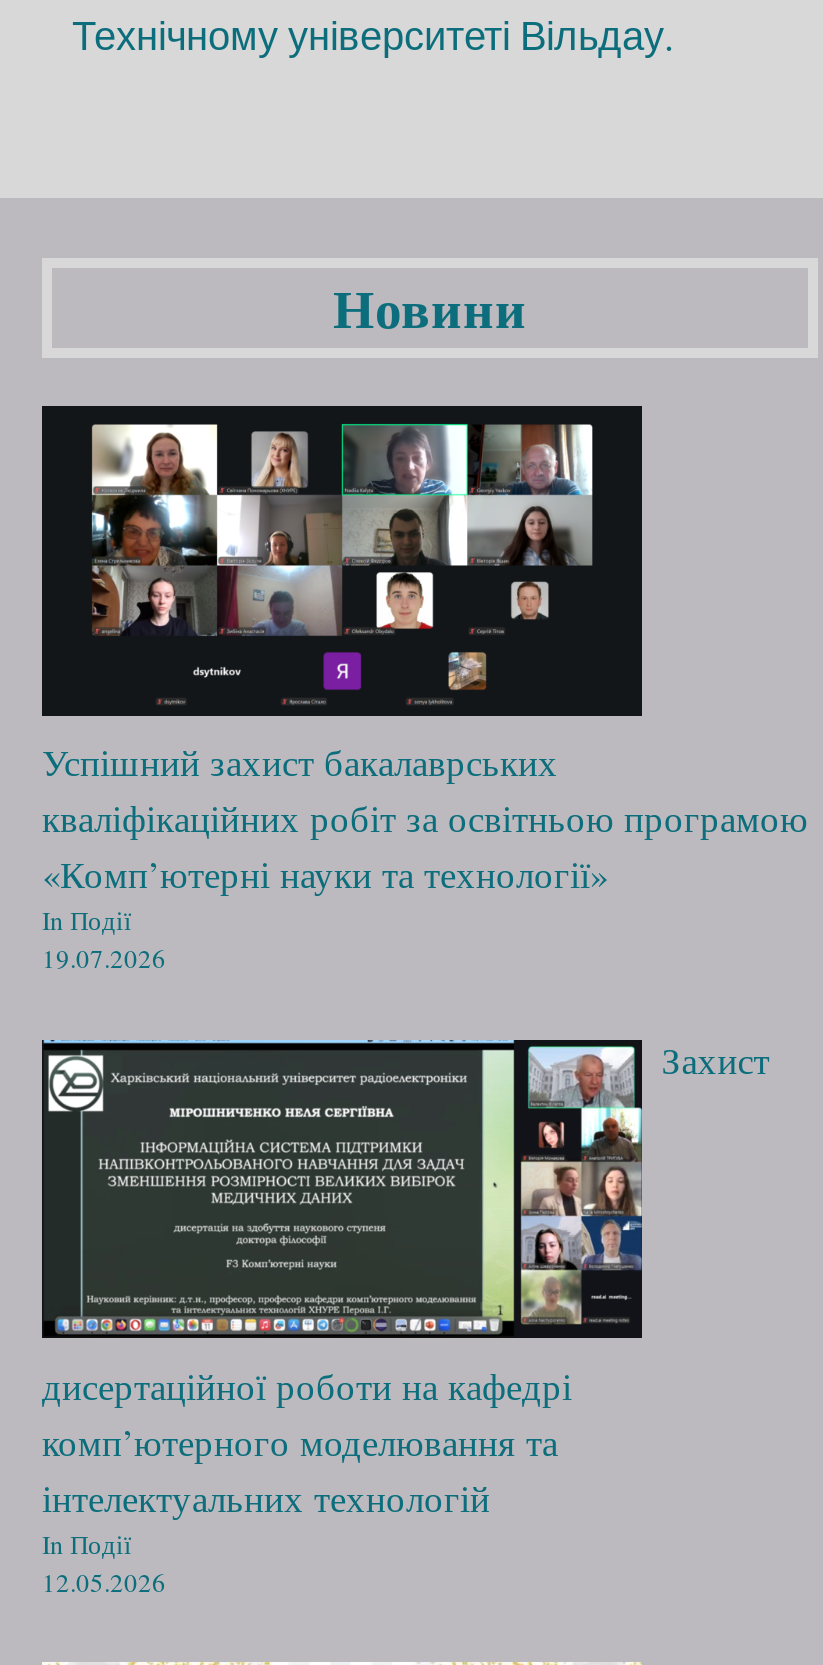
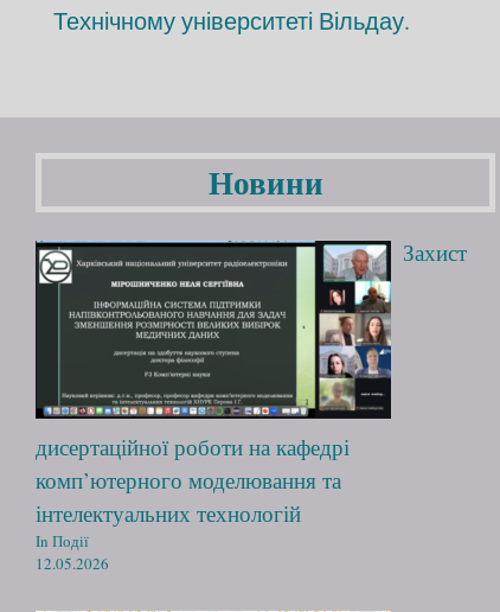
[40,404,808,977] [image] | Успішний захист бакалаврських | кваліфікаційних робіт за освітньою програмою | «Комп’ютерні науки та технології» | In Події | 19.07.2026 -> none

